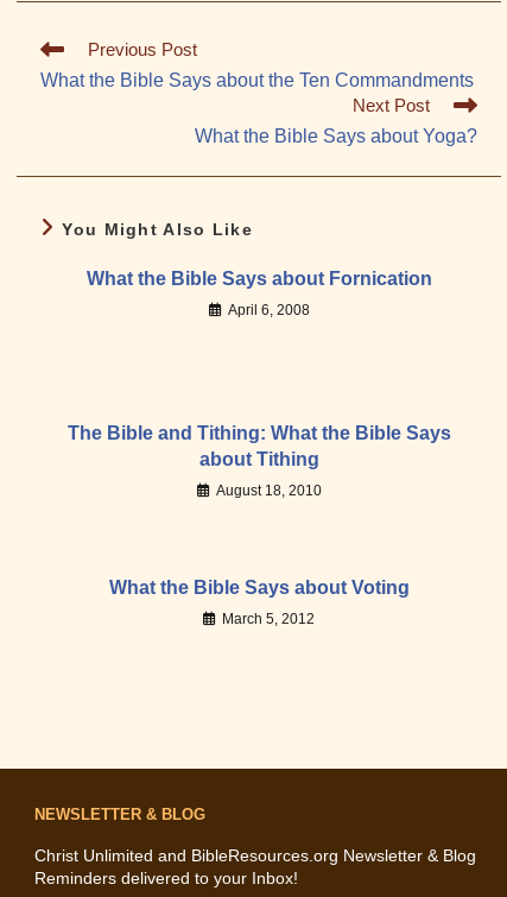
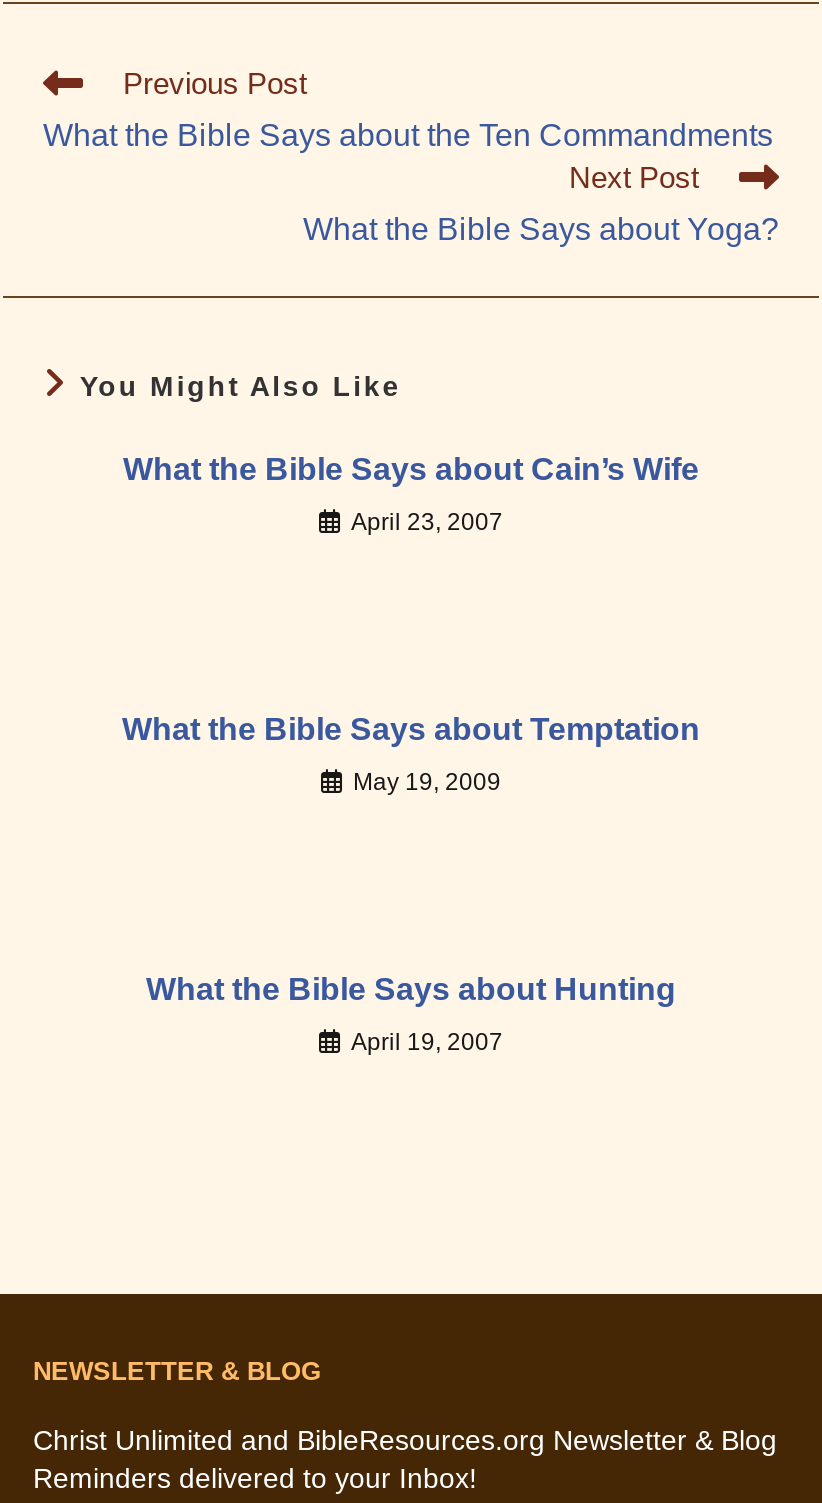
[86,269,432,289] What the Bible Says about Fornication -> [123,453,699,487] What the Bible Says about Cain’s Wife
[227,302,309,319] April 6, 2008 -> [351,509,503,537] April 23, 2007
[67,424,451,470] The Bible and Tithing: What the Bible Says | about Tithing -> [122,713,700,747] What the Bible Says about Temptation
[216,483,321,500] August 18, 2010 -> [353,769,501,797] May 19, 2009
[109,578,409,598] What the Bible Says about Voting -> [146,973,676,1007] What the Bible Says about Hunting
[222,611,315,628] March 5, 2012 -> [351,1029,503,1057] April 19, 2007

